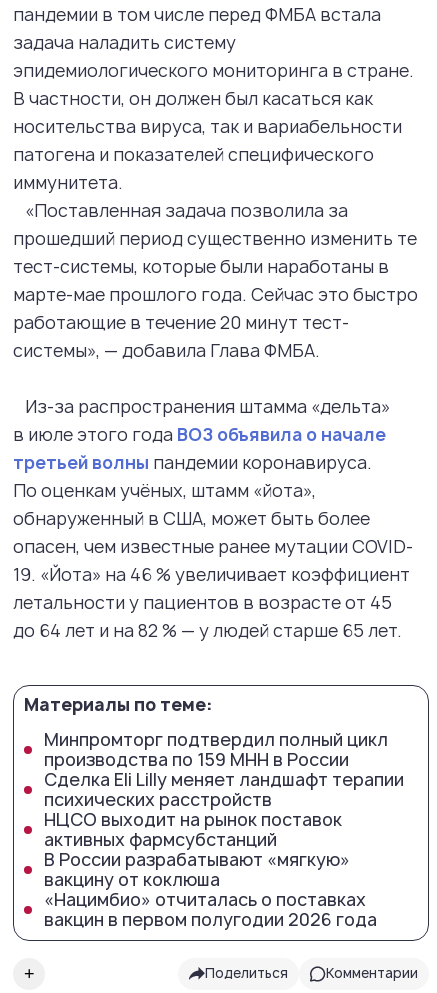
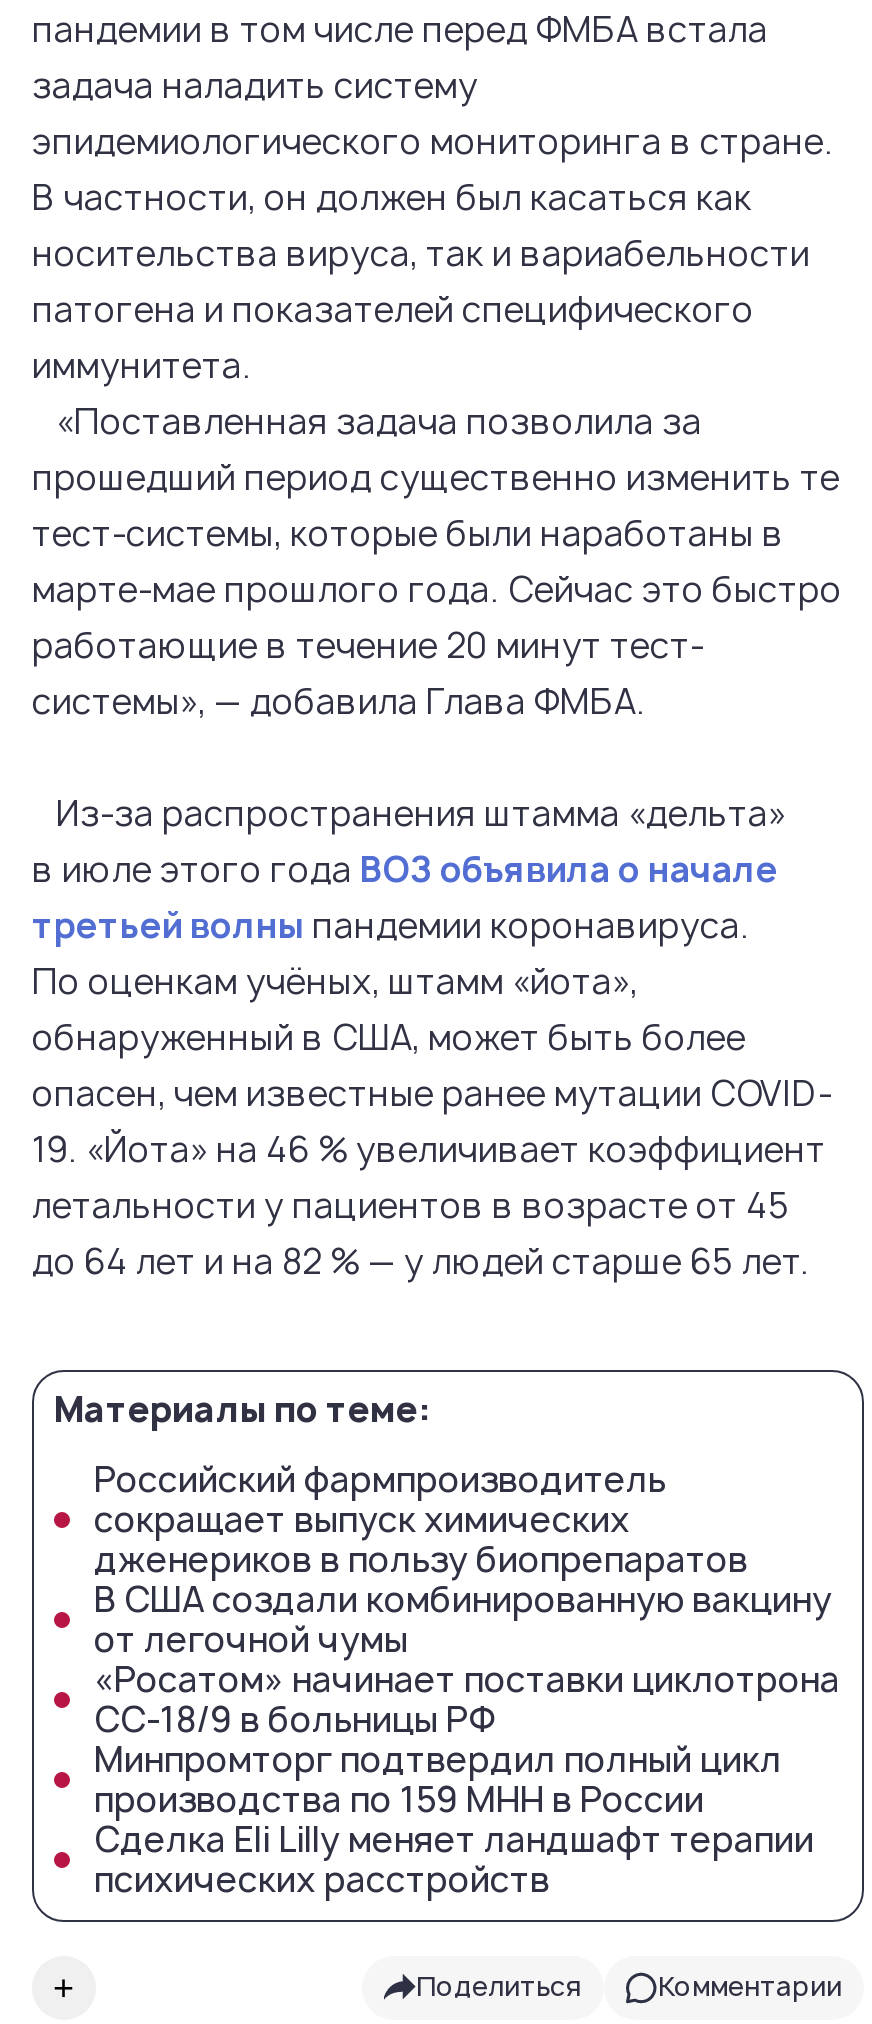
none -> [94,1456,840,1742] Российский фармпроизводитель | сокращает выпуск химических | дженериков в пользу биопрепаратов | В США создали комбинированную вакцину | от легочной чумы | «Росатом» начинает поставки циклотрона | СС‑18/9 в больницы РФ
moved [44,728,404,811] -> [94,1736,814,1902]: Минпромторг подтвердил полный цикл | производства по 159 МНН в России | Сделка Eli Lilly меняет ландшафт терапии | психических расстройств
[44,808,377,931] НЦСО выходит на рынок поставок | активных фармсубстанций | В России разрабатывают «мягкую» | вакцину от коклюша | «Нацимбио» отчиталась о поставках | вакцин в первом полугодии 2026 года -> none

